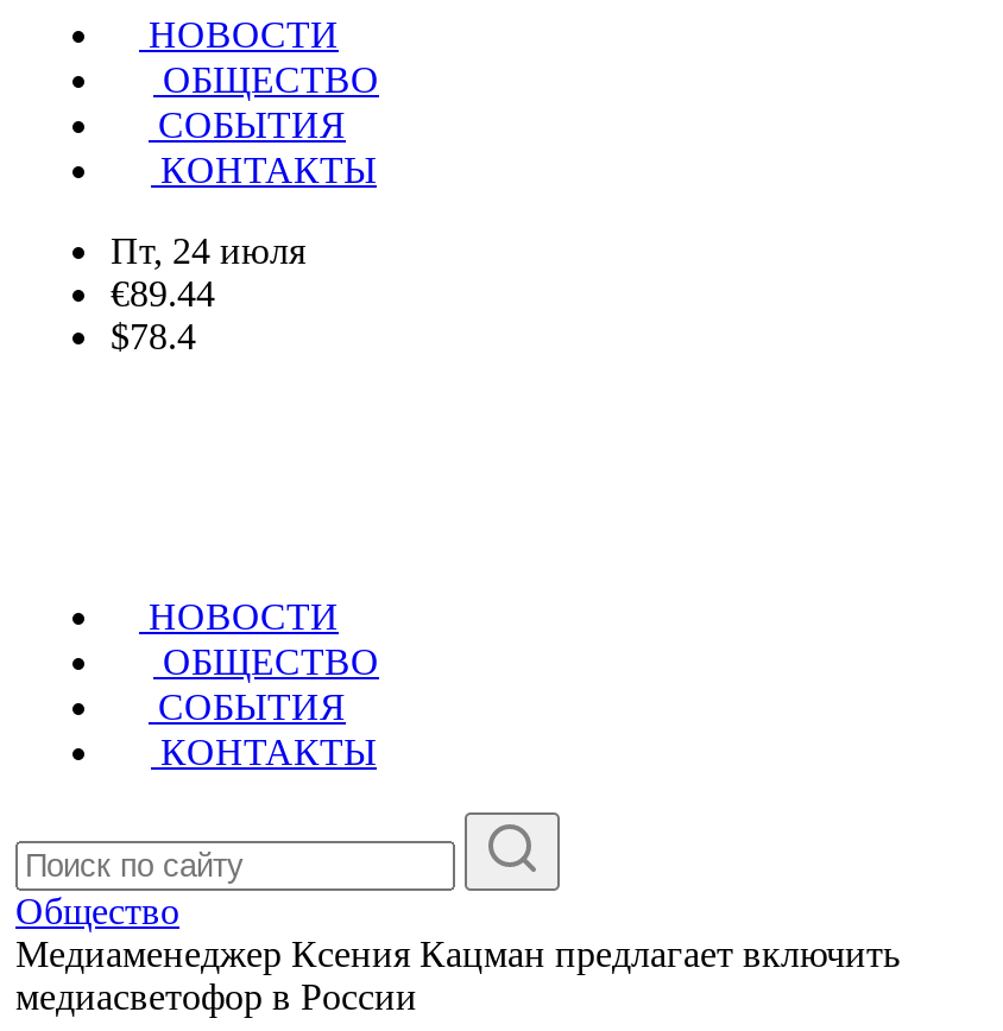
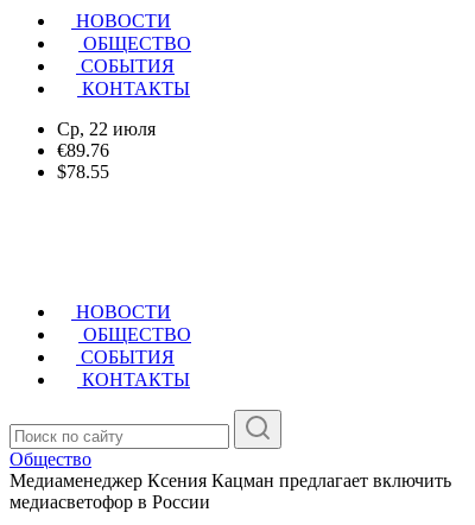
[111,230,305,271] Пт, 24 июля -> [57,119,156,139] Ср, 22 июля
[111,273,215,314] €89.44 -> [57,140,109,160] €89.76
[111,316,196,356] $78.4 -> [57,162,109,182] $78.55

